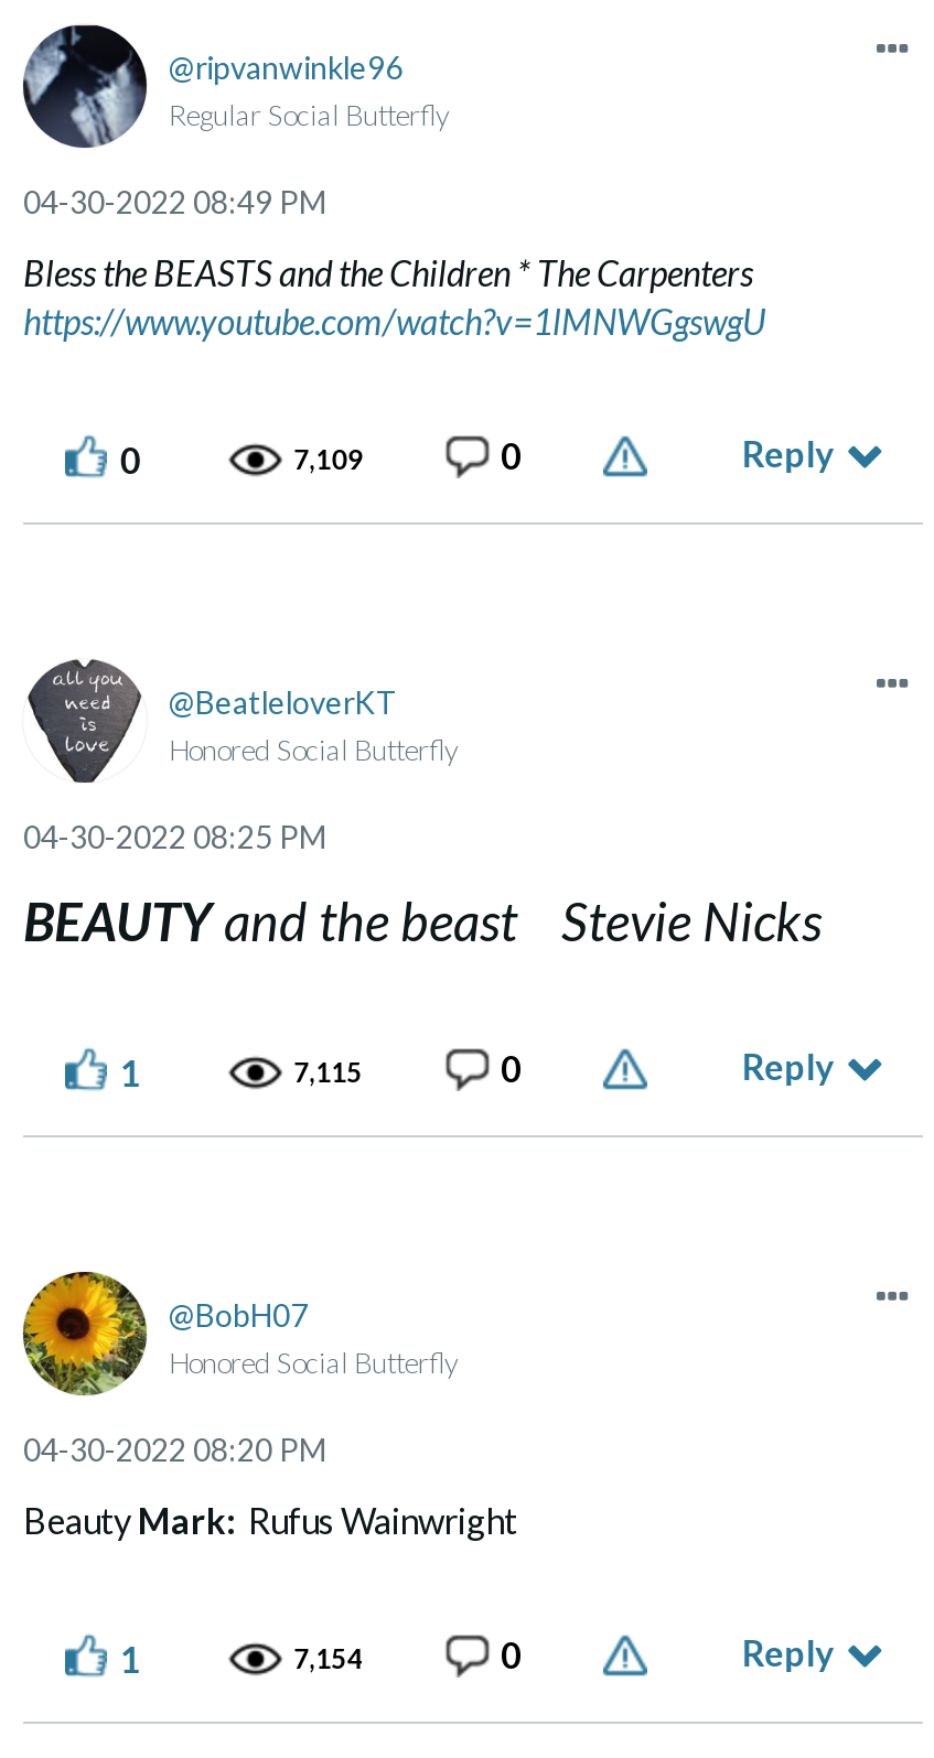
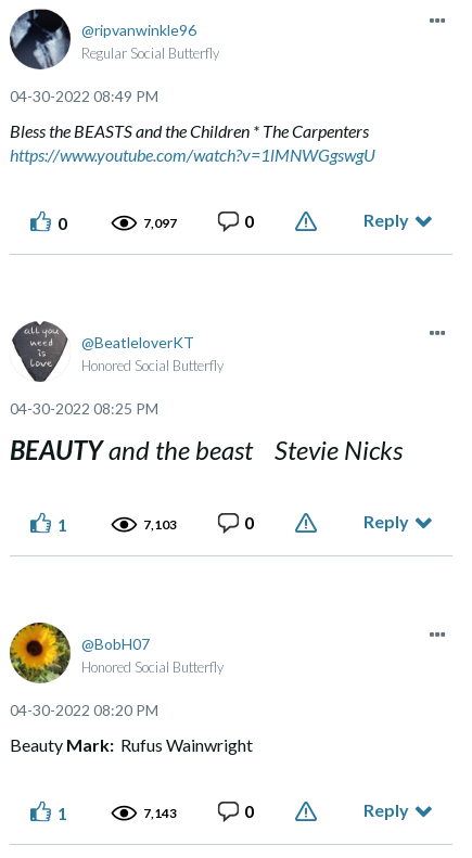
[294,442,362,475] 7,109 -> [143,214,177,231] 7,097
[294,1055,362,1088] 7,115 -> [143,516,177,532] 7,103
[294,1642,362,1675] 7,154 -> [143,805,177,821] 7,143

